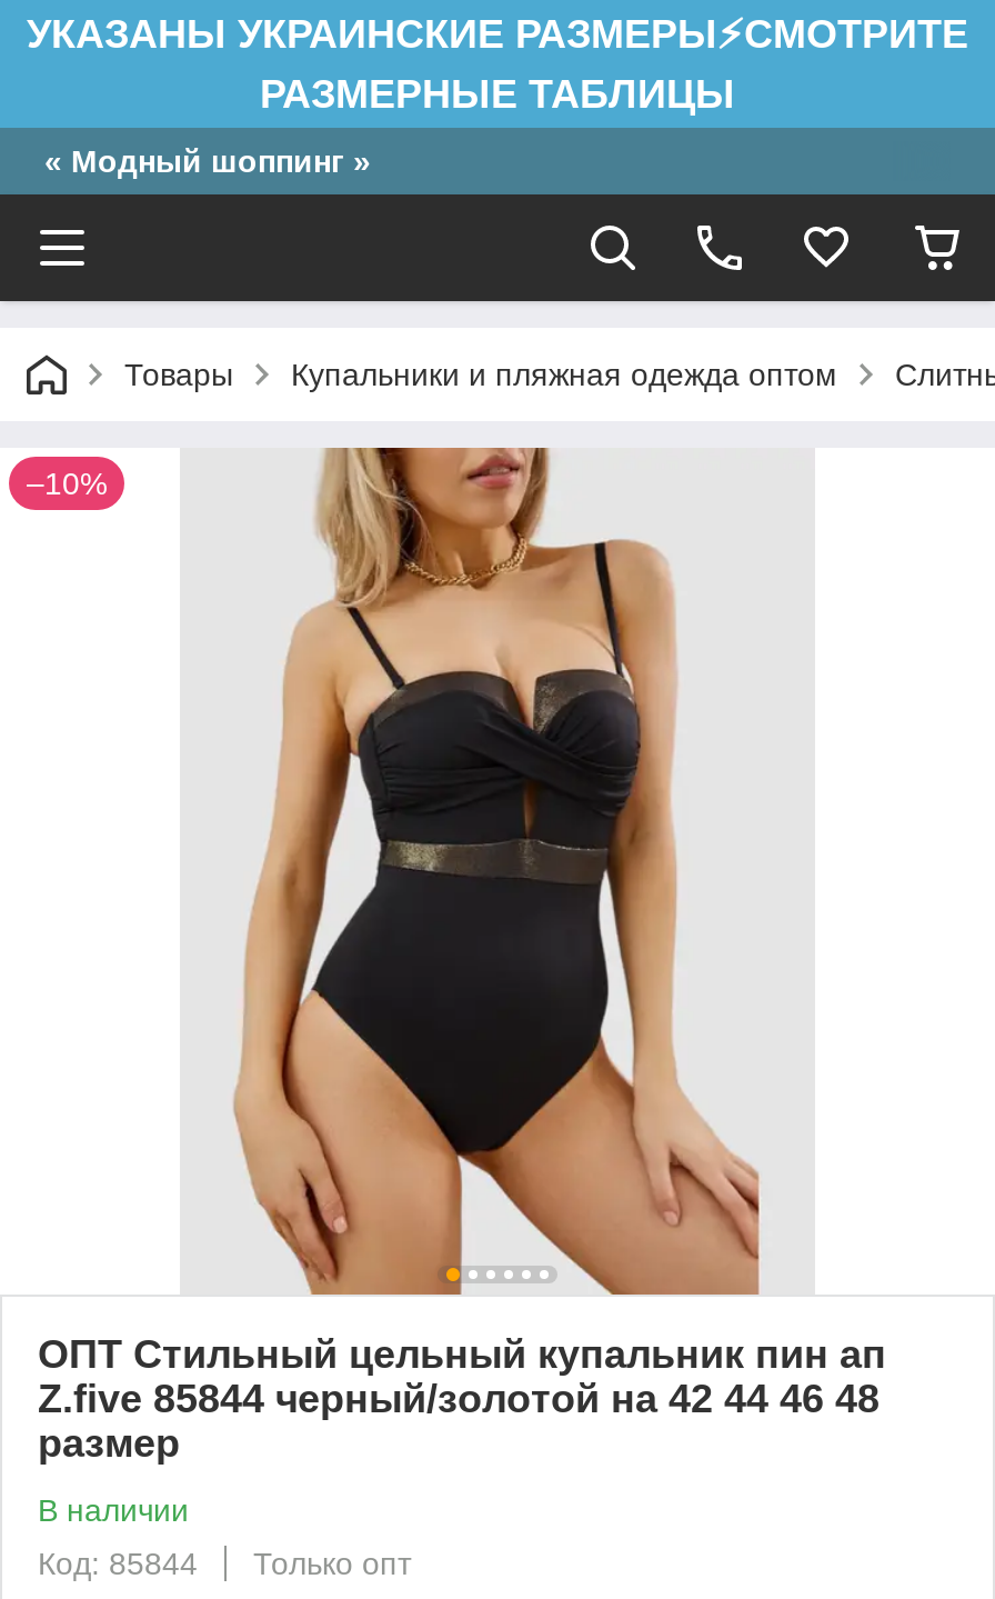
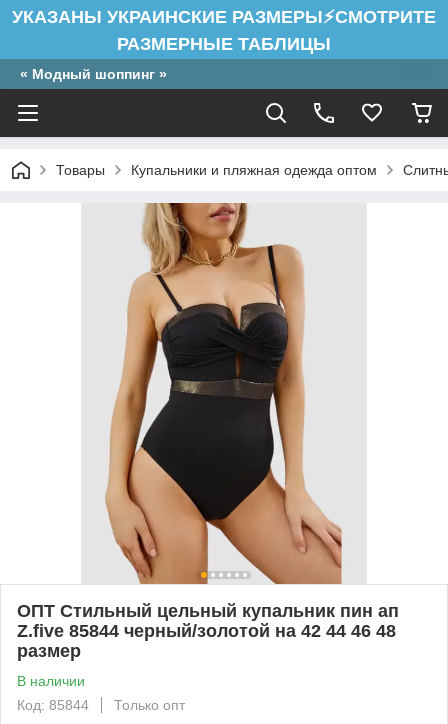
[27,466,107,501] –10% -> none

